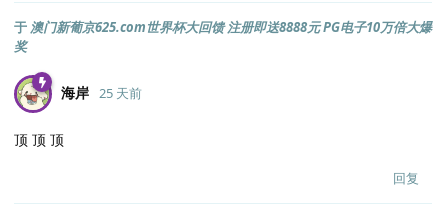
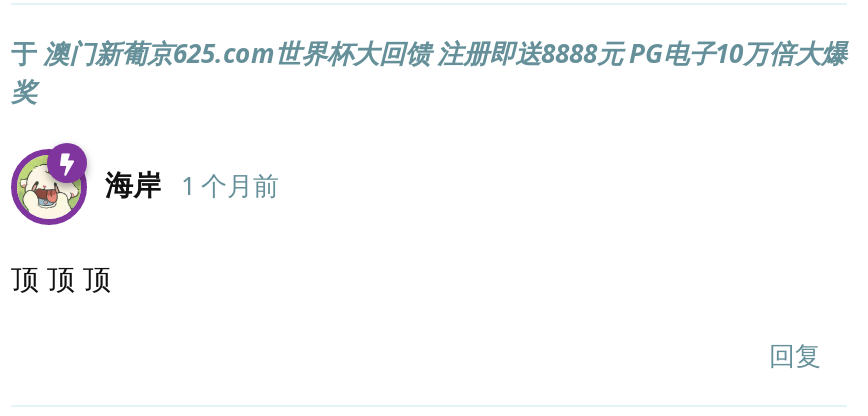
[57,83,142,102] 海岸 25 天前 -> [97,165,279,203] 海岸 1 个月前

